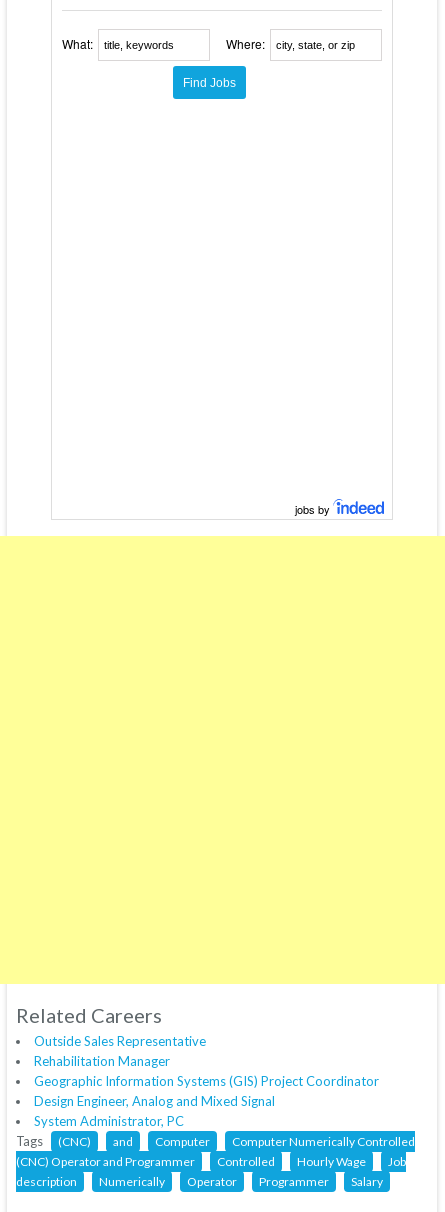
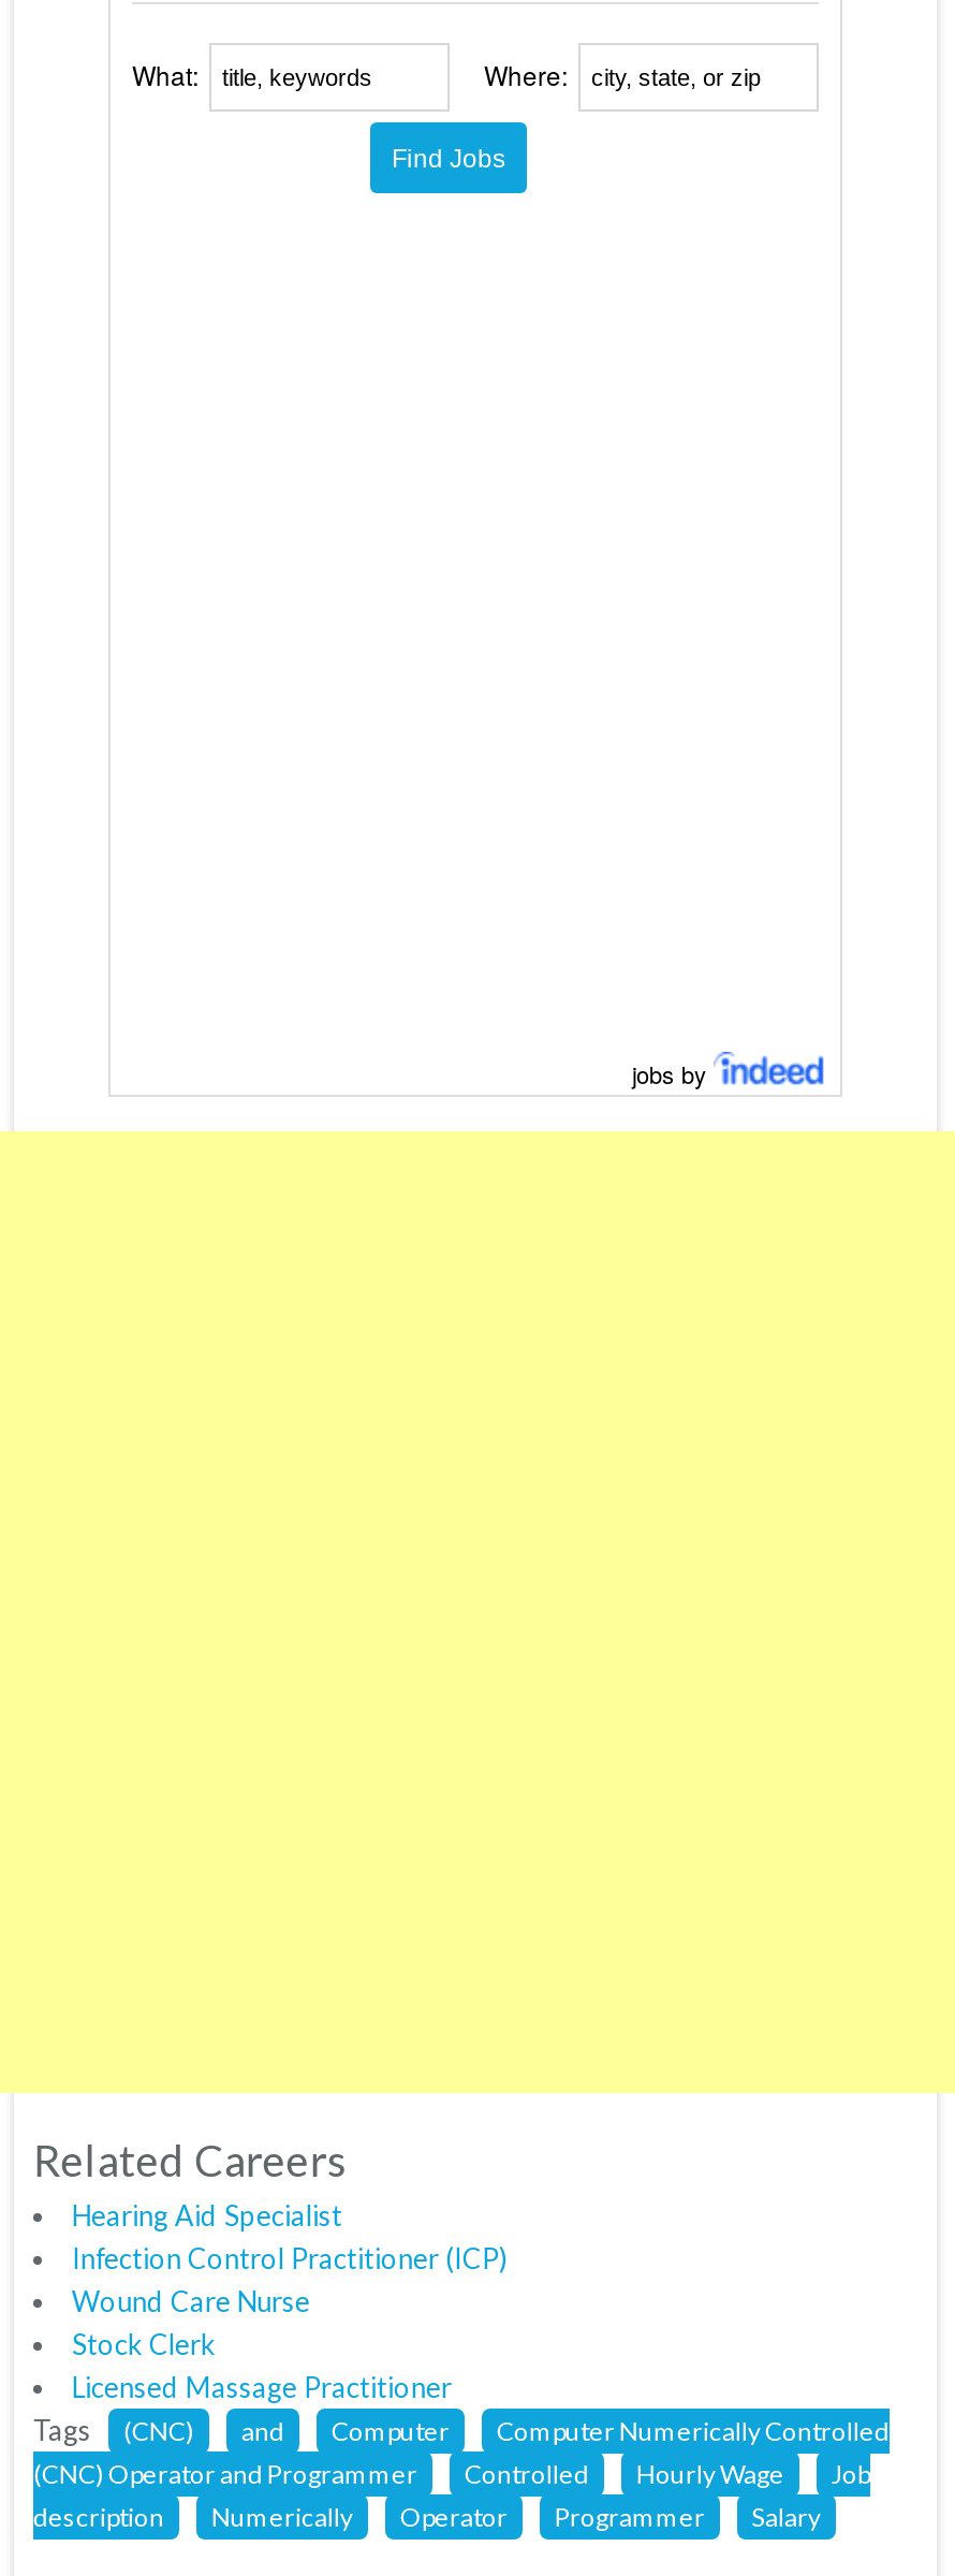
[34,1033,379,1129] Outside Sales Representative | Rehabilitation Manager | Geographic Information Systems (GIS) Project Coordinator | Design Engineer, Analog and Mixed Signal | System Administrator, PC -> [72,2199,507,2405] Hearing Aid Specialist | Infection Control Practitioner (ICP) | Wound Care Nurse | Stock Clerk | Licensed Massage Practitioner

